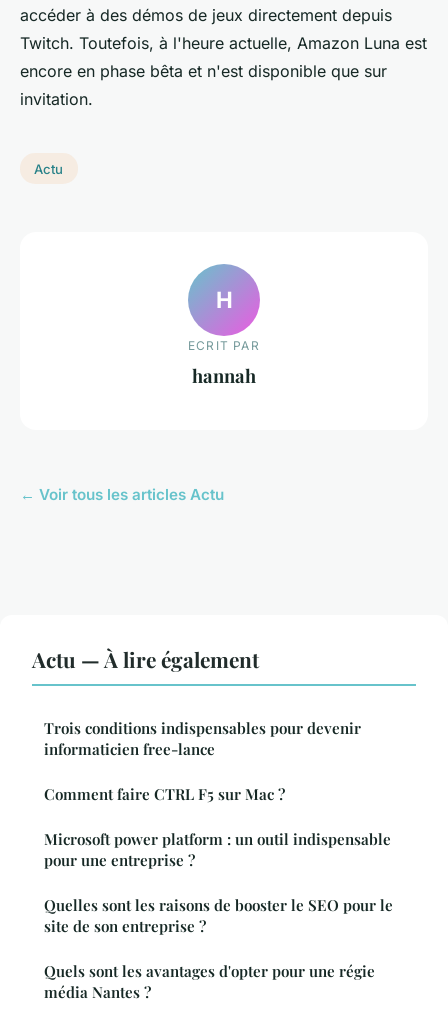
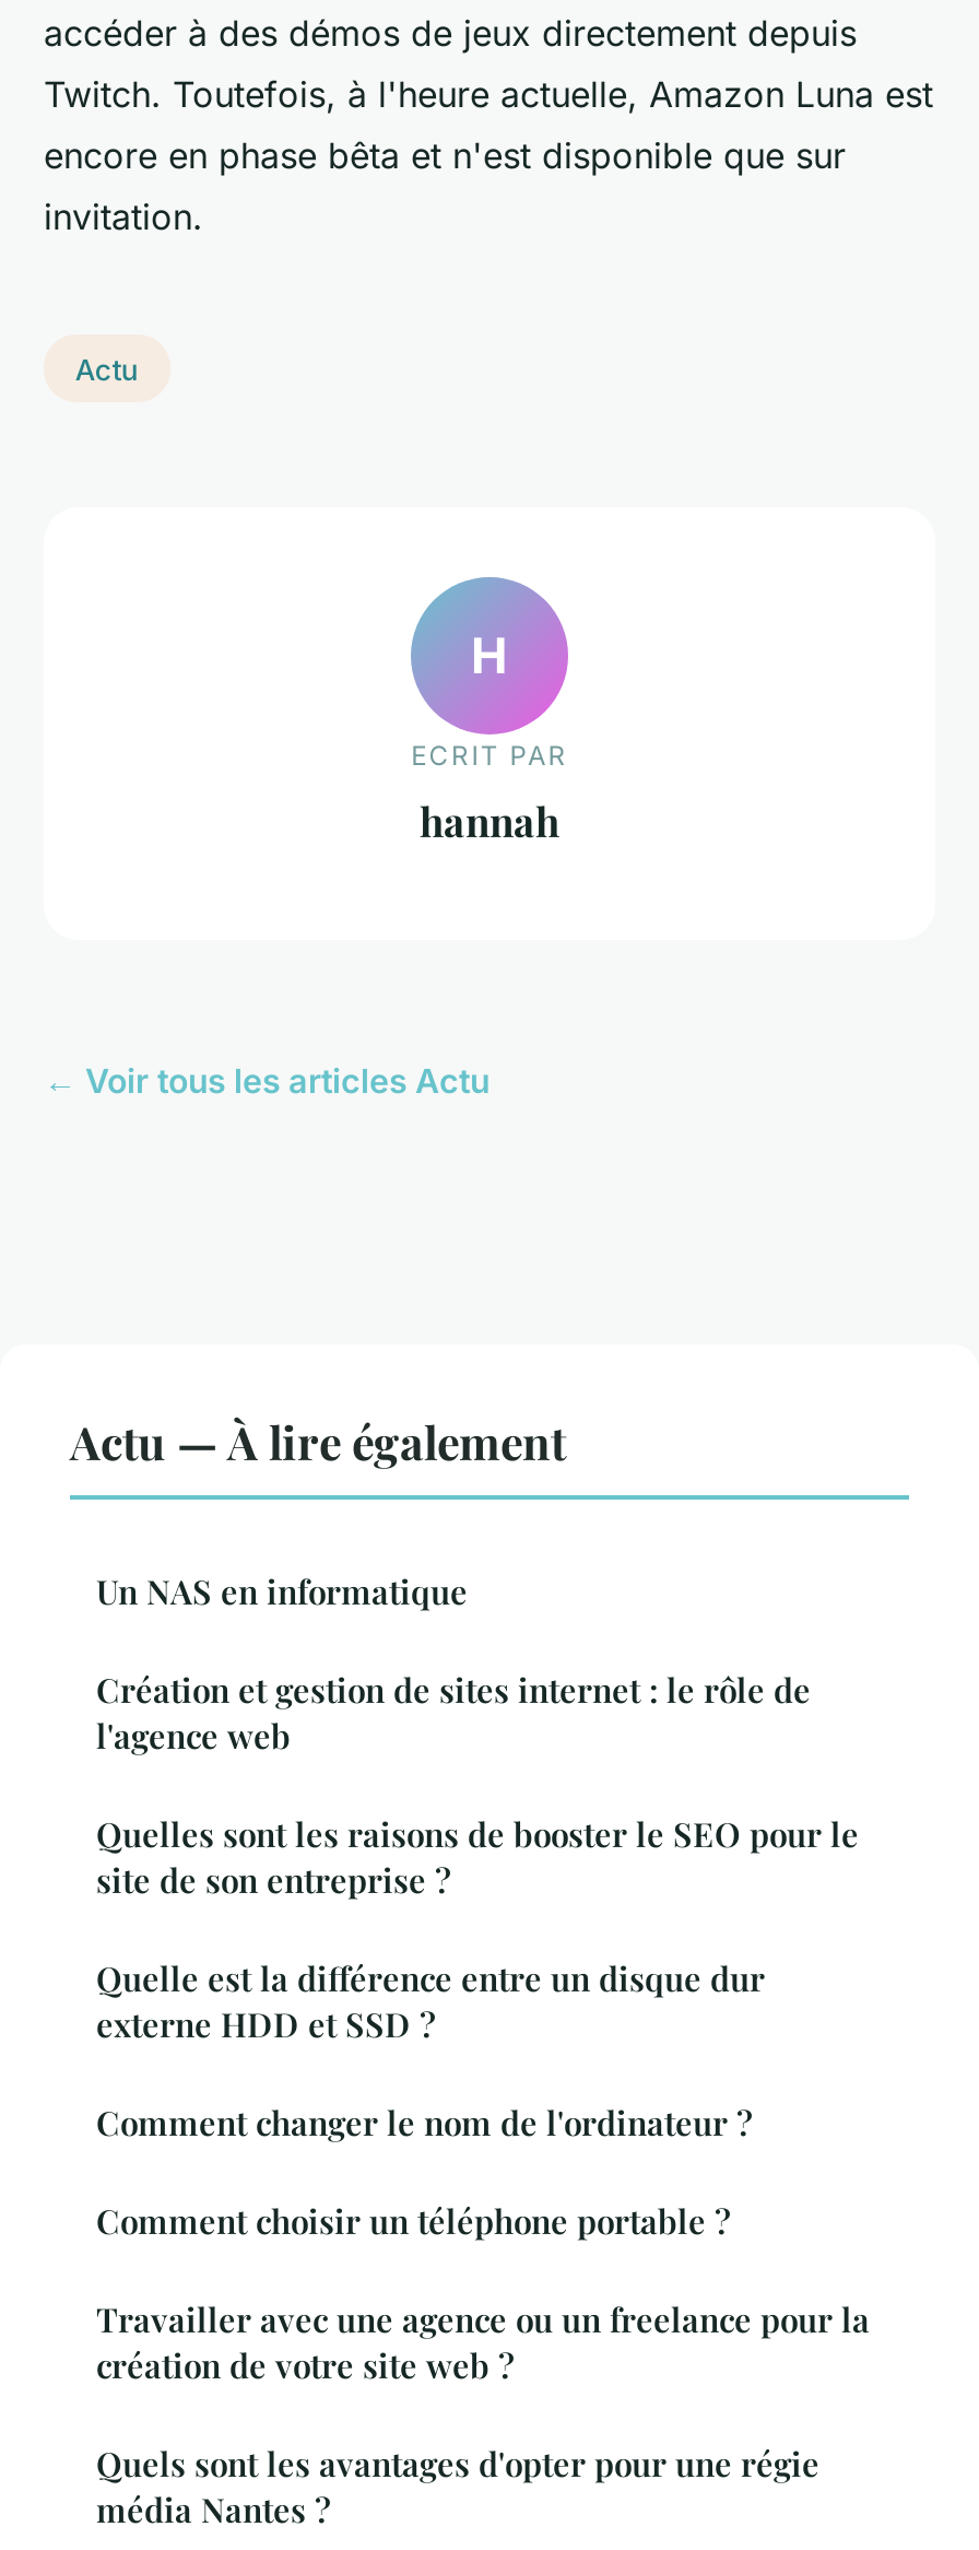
[44,718,391,870] Trois conditions indispensables pour devenir | informaticien free-lance | Comment faire CTRL F5 sur Mac ? | Microsoft power platform : un outil indispensable | pour une entreprise ? -> [96,1569,811,1757] Un NAS en informatique | Création et gestion de sites internet : le rôle de | l'agence web
moved [44,895,393,936] -> [96,1812,859,1901]: Quelles sont les raisons de booster le SEO pour le | site de son entreprise ?
none -> [96,1956,870,2387] Quelle est la différence entre un disque dur | externe HDD et SSD ? | Comment changer le nom de l'ordinateur ? | Comment choisir un téléphone portable ? | Travailler avec une agence ou un freelance pour la | création de votre site web ?

